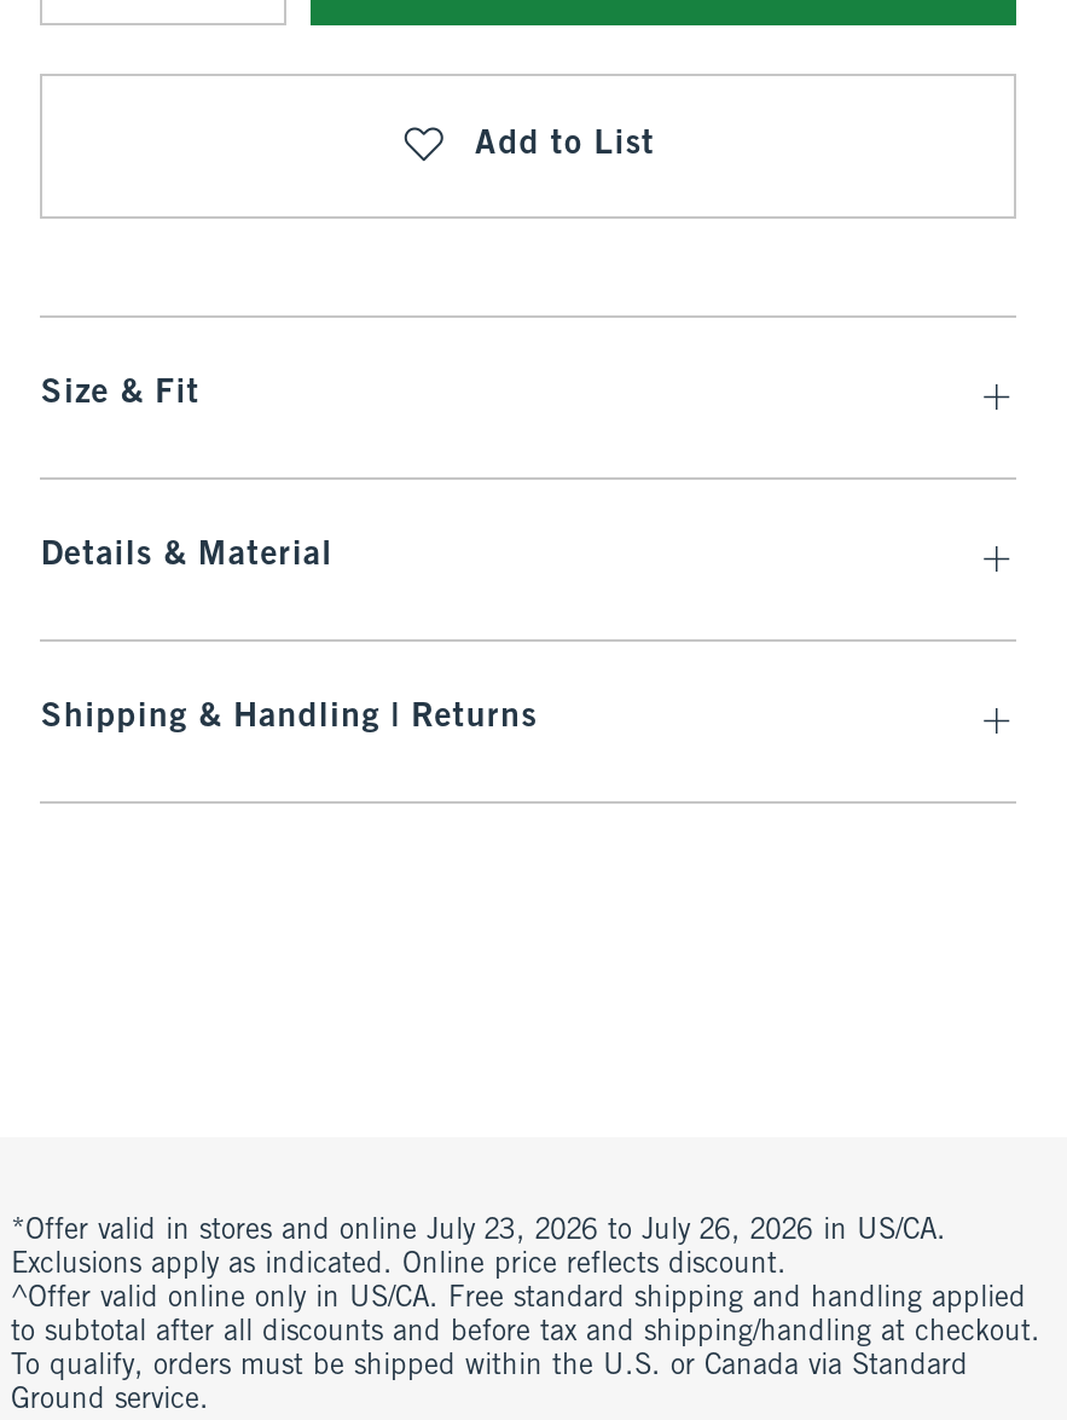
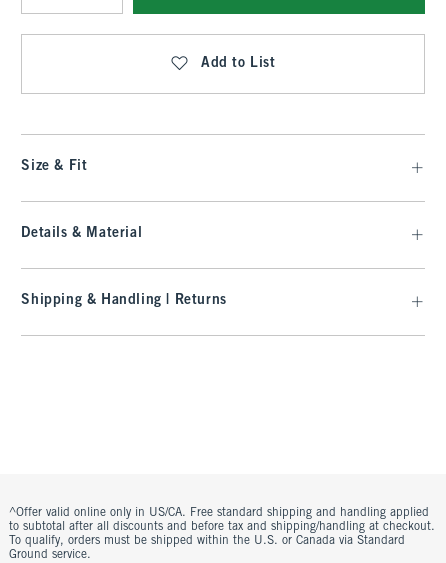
[11,1217,946,1280] *Offer valid in stores and online July 23, 2026 to July 26, 2026 in US/CA. | Exclusions apply as indicated. Online price reflects discount. -> none

